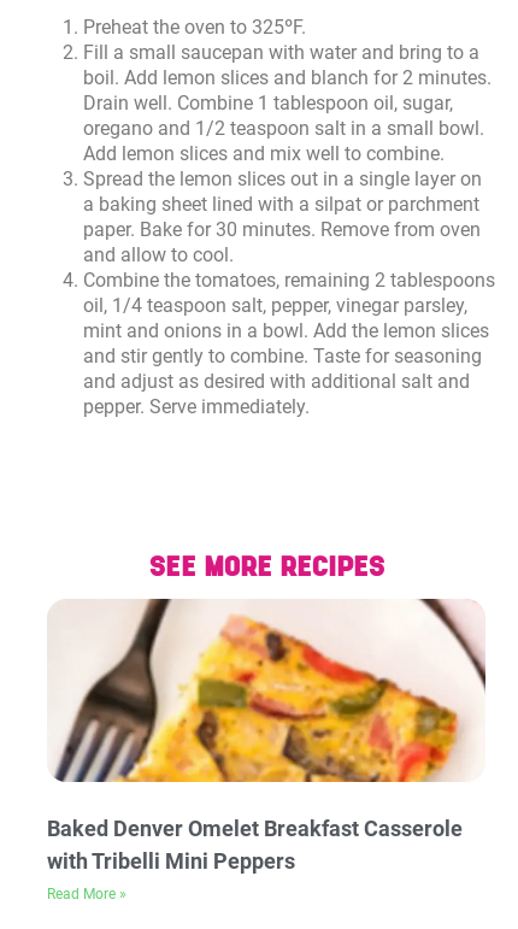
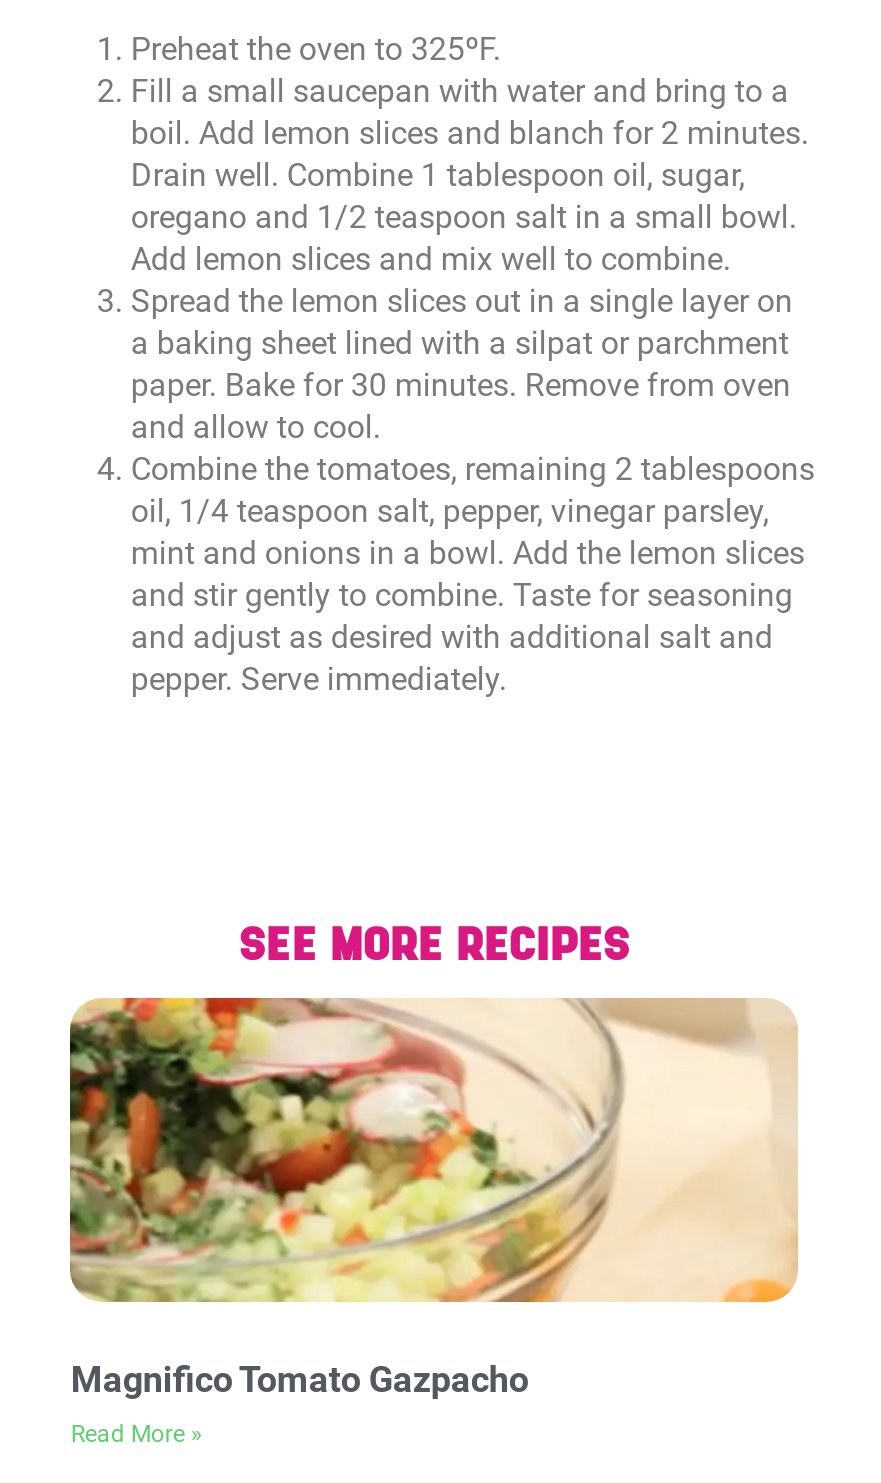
[47,598,487,874] [image] | Baked Denver Omelet Breakfast Casserole | with Tribelli Mini Peppers -> [68,996,798,1401] [image] | Magnifico Tomato Gazpacho

